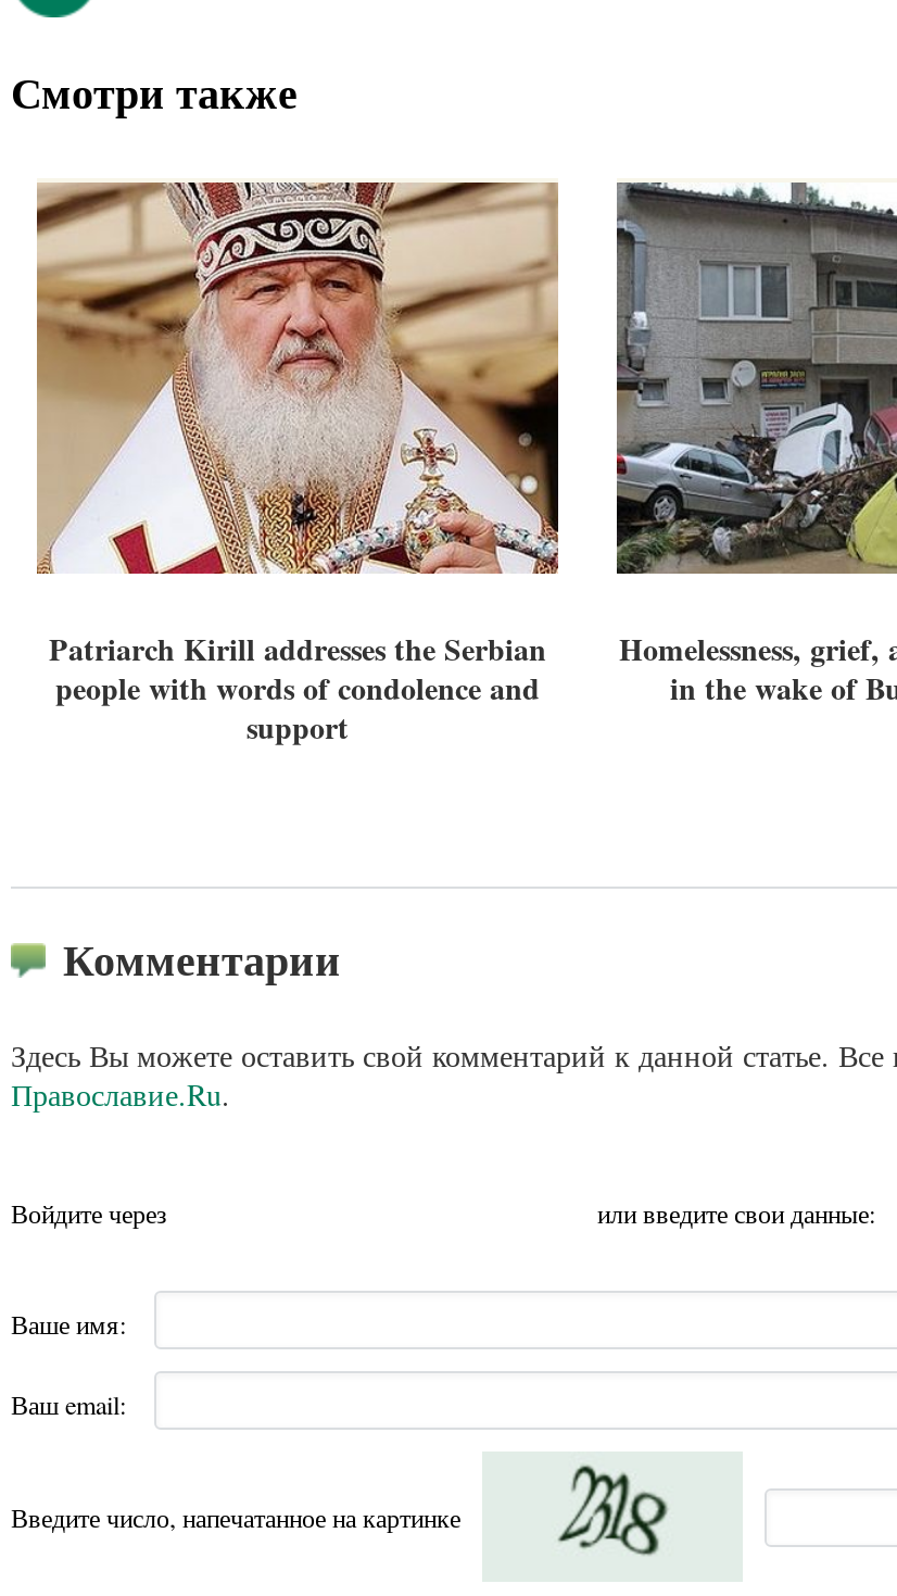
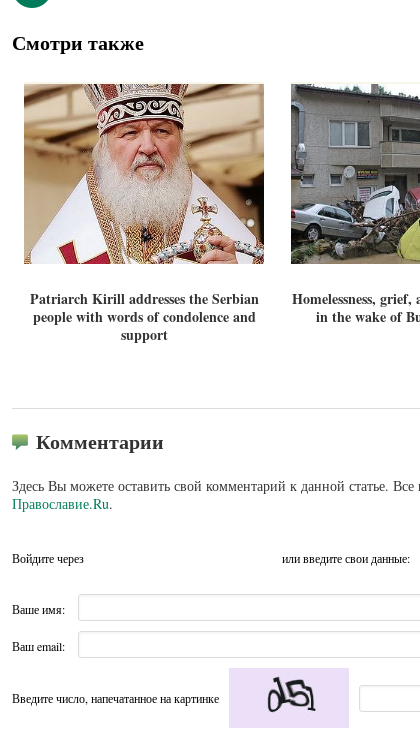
[556,1462,669,1558] [image] -> [264,674,317,716] [image]

